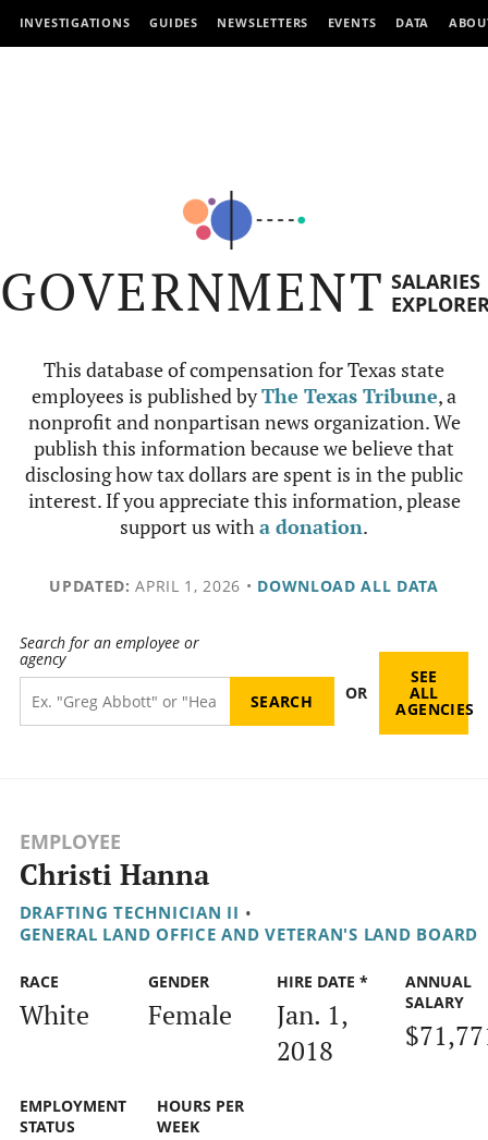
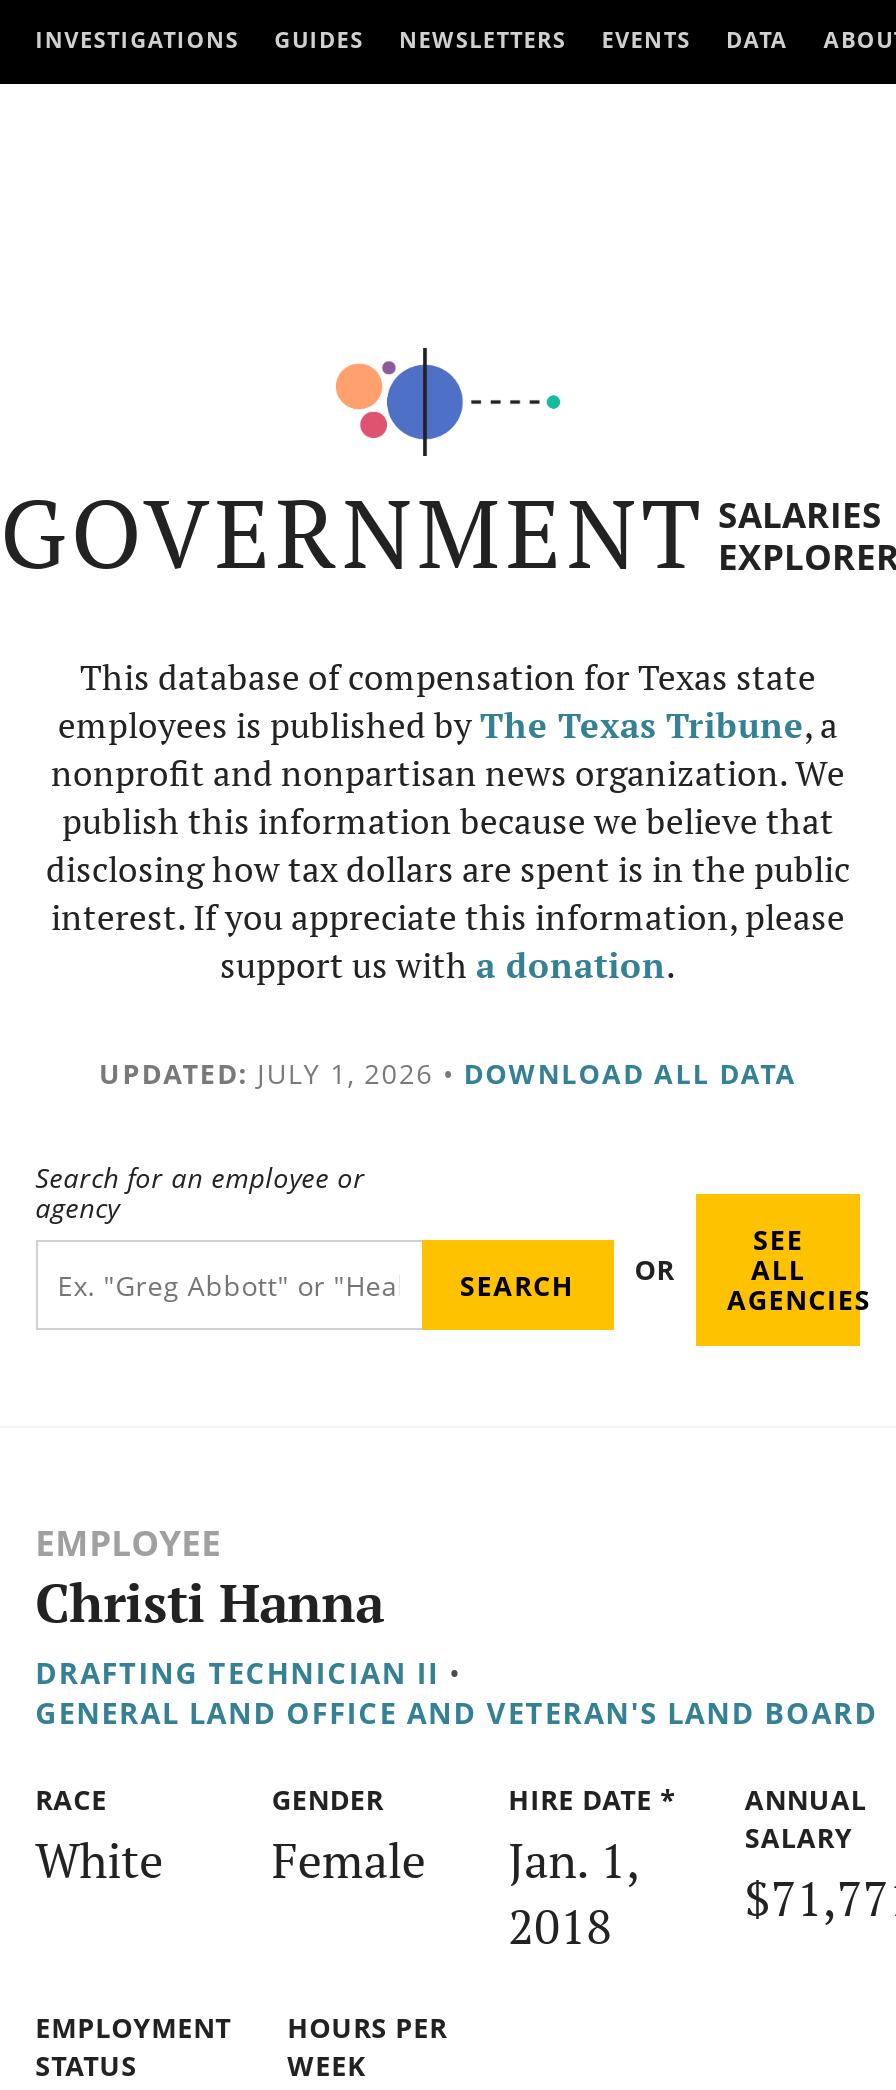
[49,575,439,596] UPDATED: APRIL 1, 2026 • DOWNLOAD ALL DATA -> [99,1054,797,1092] UPDATED: JULY 1, 2026 • DOWNLOAD ALL DATA

